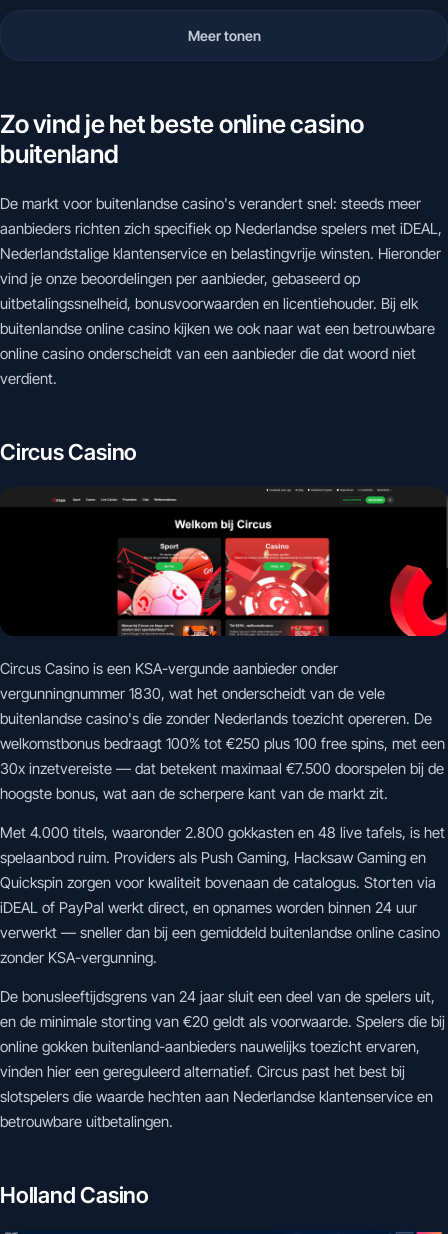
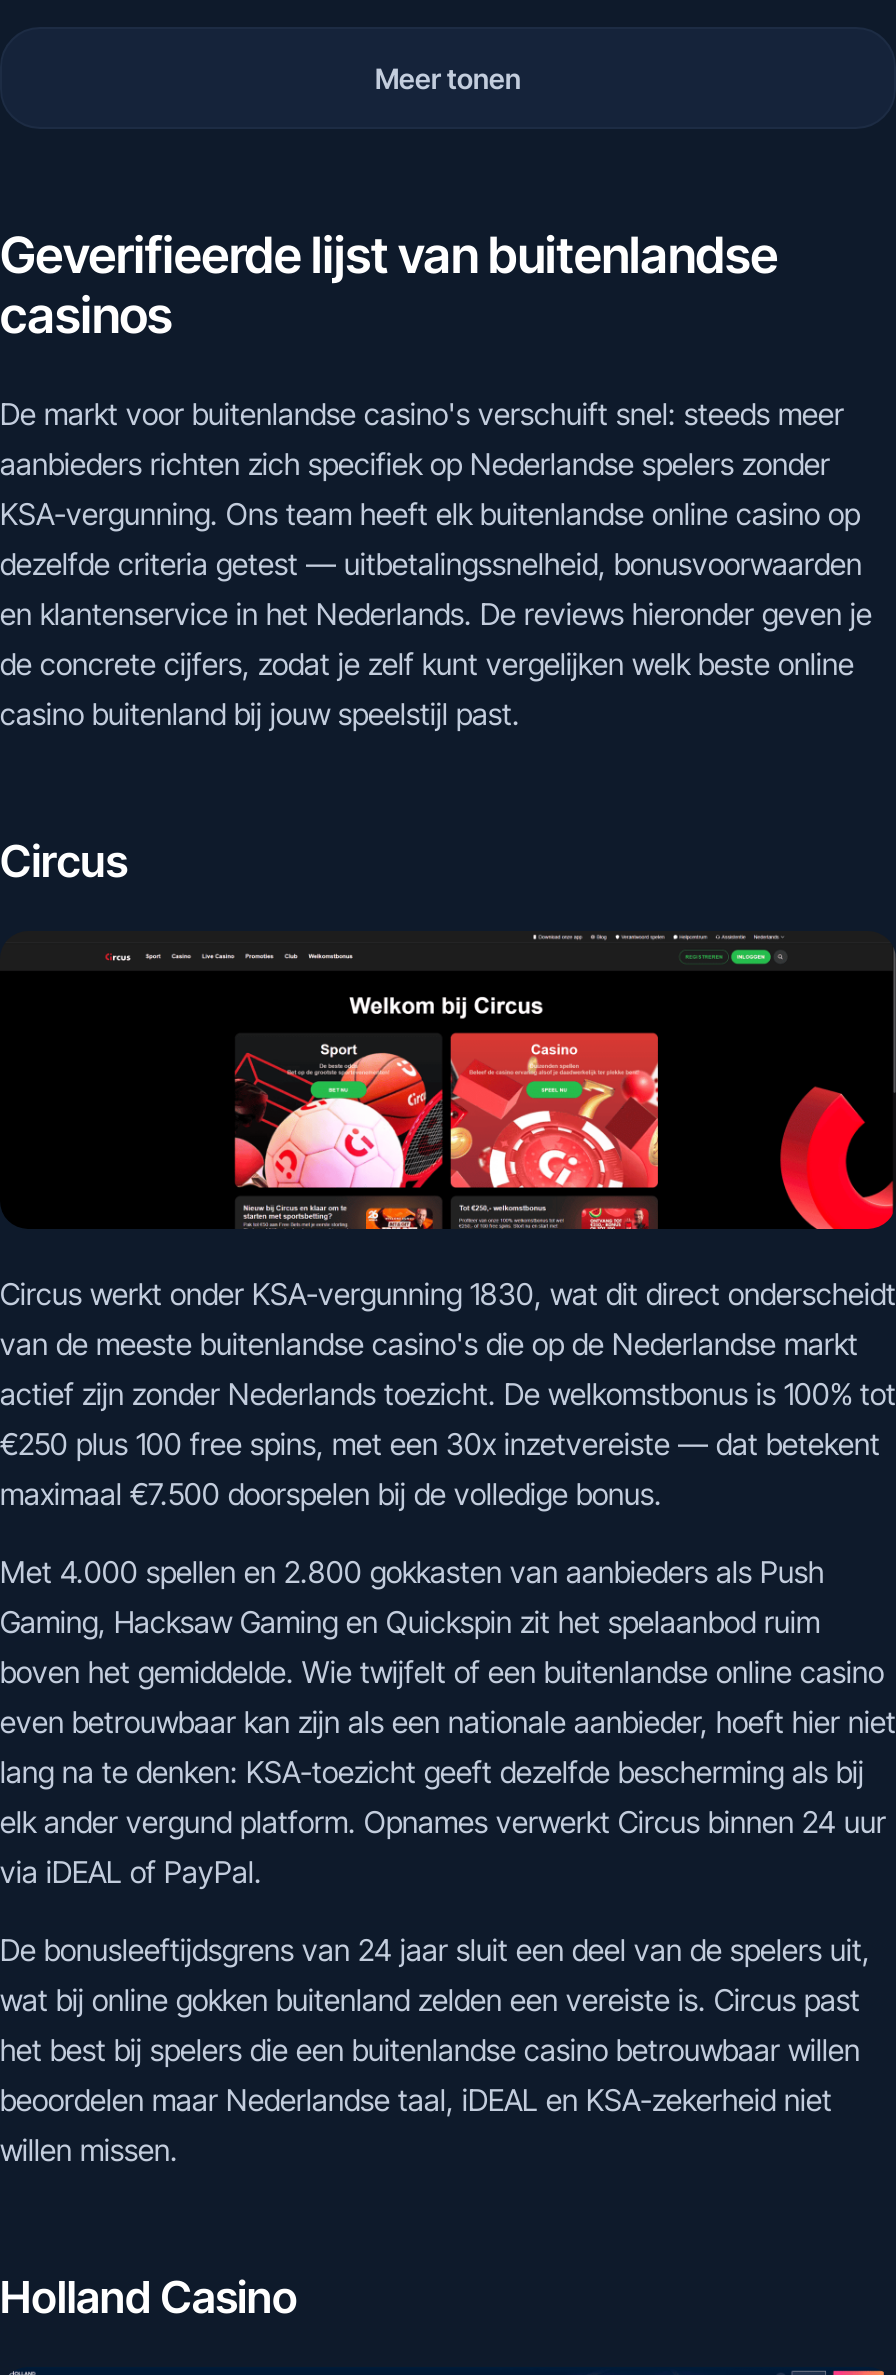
[0,109,363,169] Zo vind je het beste online casino | buitenland -> [0,225,778,345] Geverifieerde lijst van buitenlandse | casinos
[0,194,442,388] De markt voor buitenlandse casino's verandert snel: steeds meer | aanbieders richten zich specifiek op Nederlandse spelers met iDEAL, | Nederlandstalige klantenservice en belastingvrije winsten. Hieronder | vind je onze beoordelingen per aanbieder, gebaseerd op | uitbetalingssnelheid, bonusvoorwaarden en licentiehouder. Bij elk | buitenlandse online casino kijken we ook naar wat een betrouwbare | online casino onderscheidt van een aanbieder die dat woord niet | verdient. -> [0,395,872,733] De markt voor buitenlandse casino's verschuift snel: steeds meer | aanbieders richten zich specifiek op Nederlandse spelers zonder | KSA-vergunning. Ons team heeft elk buitenlandse online casino op | dezelfde criteria getest — uitbetalingssnelheid, bonusvoorwaarden | en klantenservice in het Nederlands. De reviews hieronder geven je | de concrete cijfers, zodat je zelf kunt vergelijken welk beste online | casino buitenland bij jouw speelstijl past.
[0,439,137,465] Circus Casino -> [0,835,127,887] Circus
[0,659,445,803] Circus Casino is een KSA-vergunde aanbieder onder | vergunningnummer 1830, wat het onderscheidt van de vele | buitenlandse casino's die zonder Nederlands toezicht opereren. De | welkomstbonus bedraagt 100% tot €250 plus 100 free spins, met een | 30x inzetvereiste — dat betekent maximaal €7.500 doorspelen bij de | hoogste bonus, wat aan de scherpere kant van de markt zit. -> [0,1276,896,1514] Circus werkt onder KSA-vergunning 1830, wat dit direct onderscheidt | van de meeste buitenlandse casino's die op de Nederlandse markt | actief zijn zonder Nederlands toezicht. De welkomstbonus is 100% tot | €250 plus 100 free spins, met een 30x inzetvereiste — dat betekent | maximaal €7.500 doorspelen bij de volledige bonus.
[0,823,445,967] Met 4.000 titels, waaronder 2.800 gokkasten en 48 live tafels, is het | spelaanbod ruim. Providers als Push Gaming, Hacksaw Gaming en | Quickspin zorgen voor kwaliteit bovenaan de catalogus. Storten via | iDEAL of PayPal werkt direct, en opnames worden binnen 24 uur | verwerkt — sneller dan bij een gemiddeld buitenlandse online casino | zonder KSA-vergunning. -> [0,1554,896,1892] Met 4.000 spellen en 2.800 gokkasten van aanbieders als Push | Gaming, Hacksaw Gaming en Quickspin zit het spelaanbod ruim | boven het gemiddelde. Wie twijfelt of een buitenlandse online casino | even betrouwbaar kan zijn als een nationale aanbieder, hoeft hier niet | lang na te denken: KSA-toezicht geeft dezelfde bescherming als bij | elk ander vergund platform. Opnames verwerkt Circus binnen 24 uur | via iDEAL of PayPal.
[0,1012,445,1131] en de minimale storting van €20 geldt als voorwaarde. Spelers die bij | online gokken buitenland-aanbieders nauwelijks toezicht ervaren, | vinden hier een gereguleerd alternatief. Circus past het best bij | slotspelers die waarde hechten aan Nederlandse klantenservice en | betrouwbare uitbetalingen. -> [0,1982,860,2170] wat bij online gokken buitenland zelden een vereiste is. Circus past | het best bij spelers die een buitenlandse casino betrouwbaar willen | beoordelen maar Nederlandse taal, iDEAL en KSA-zekerheid niet | willen missen.

